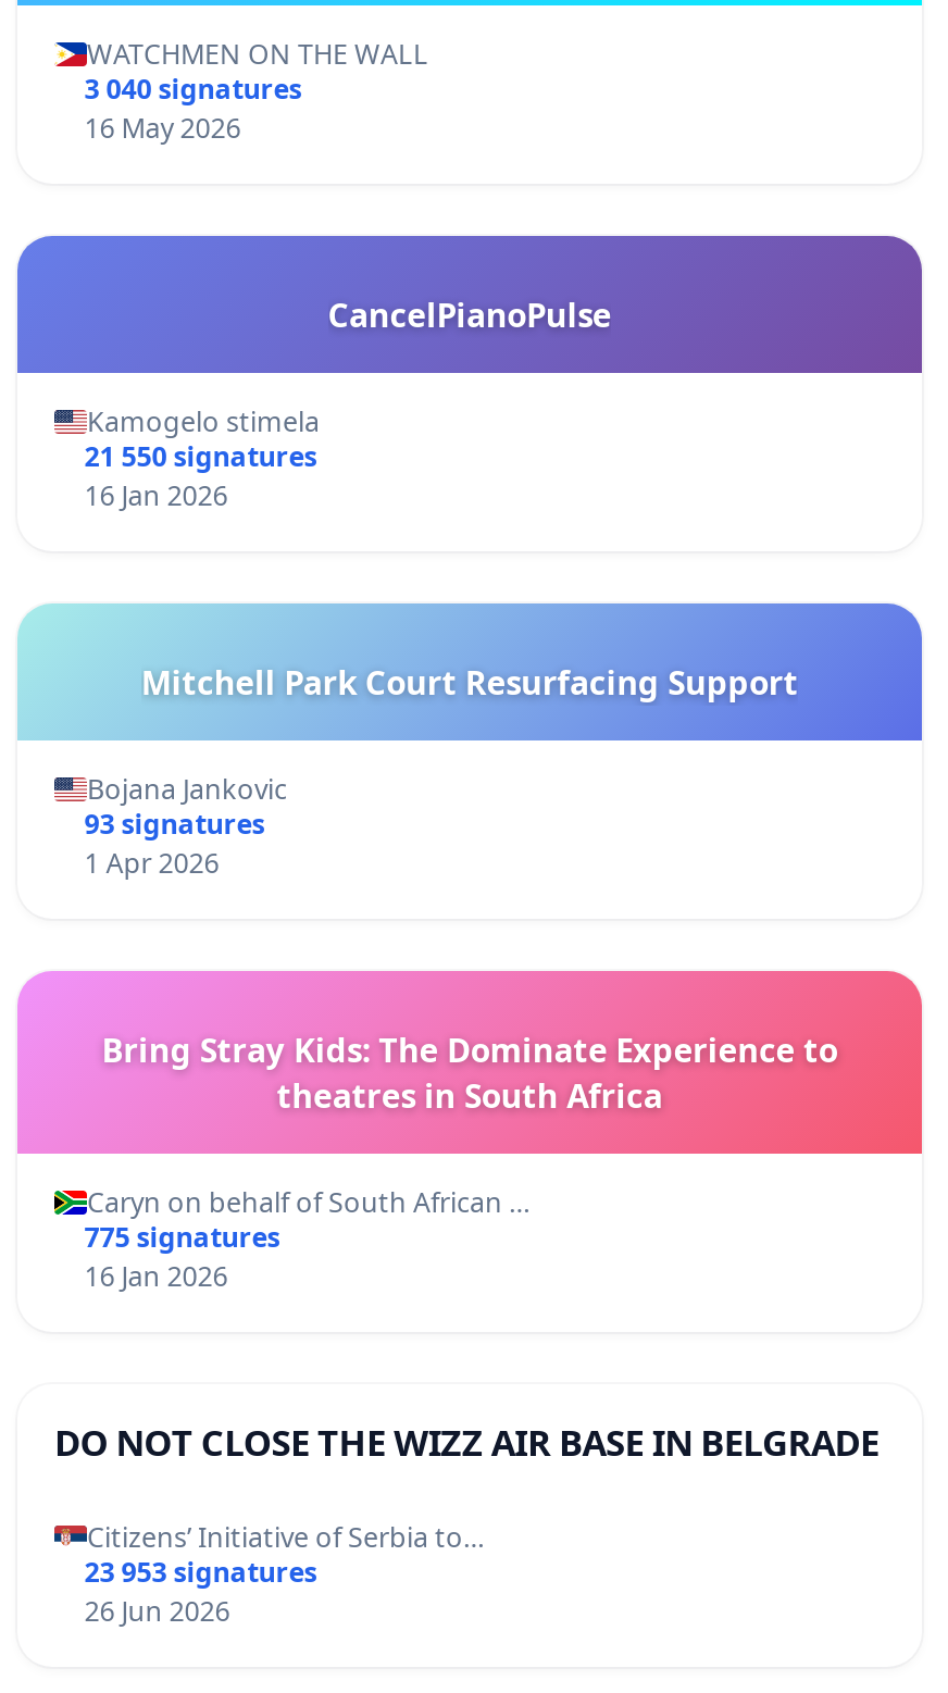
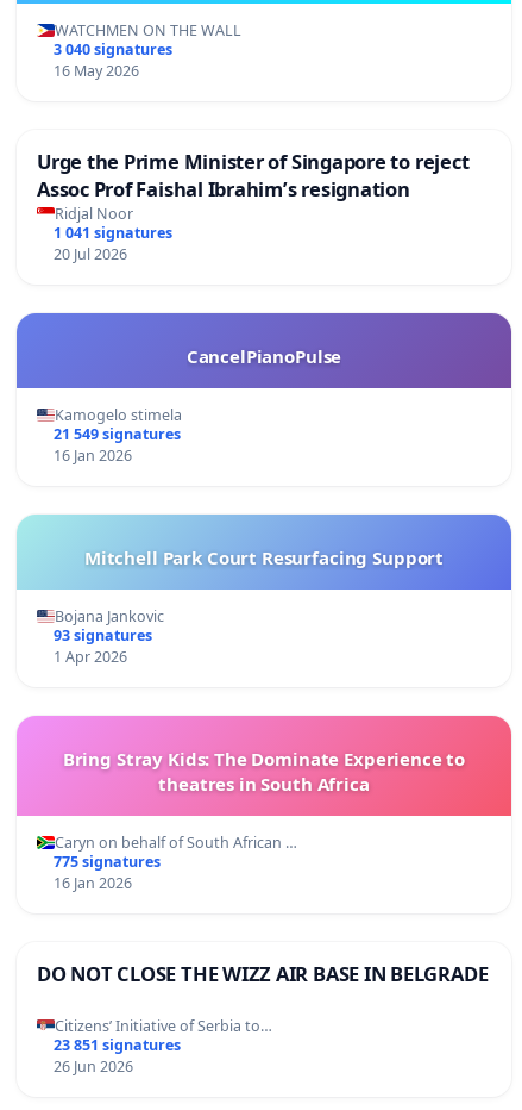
none -> [37,148,469,264] Urge the Prime Minister of Singapore to reject | Assoc Prof Faishal Ibrahim’s resignation | Ridjal Noor | 1 041 signatures | 20 Jul 2026
[84,438,317,475] 21 550 signatures -> [53,424,181,444] 21 549 signatures
[84,1553,317,1590] 23 953 signatures -> [53,1034,181,1055] 23 851 signatures

